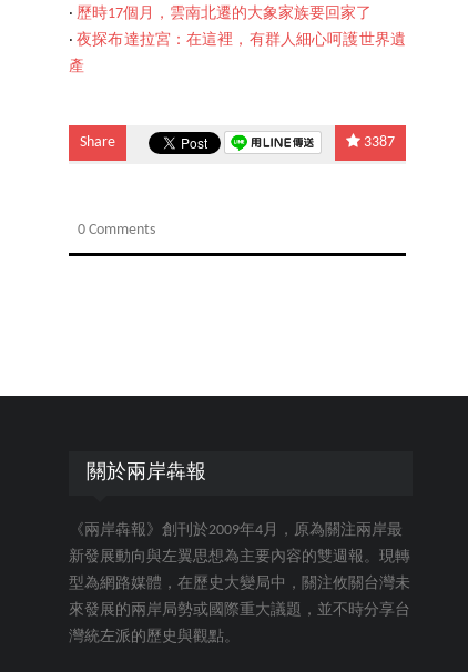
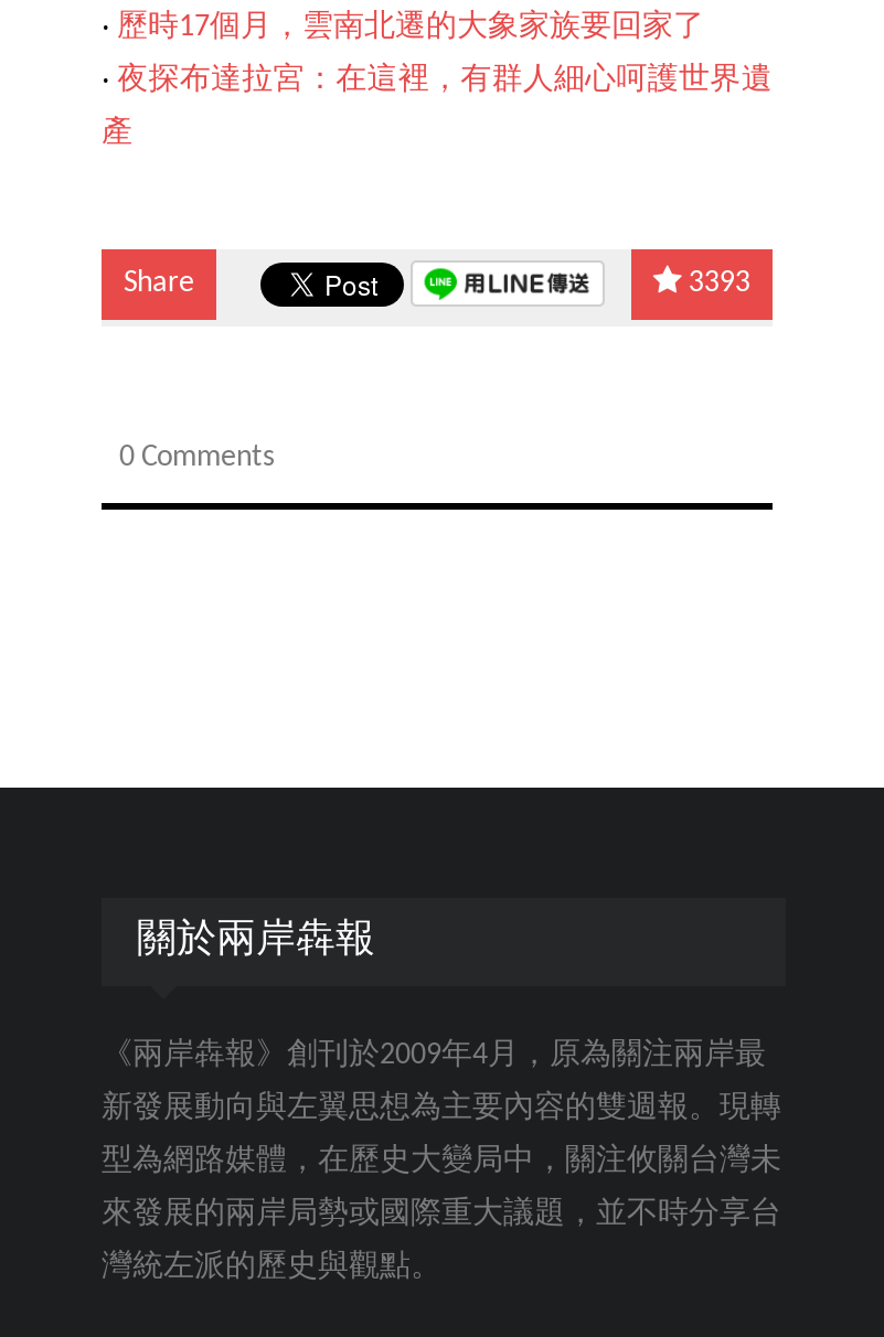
[360,134,395,151] 3387 -> [682,267,750,300] 3393

